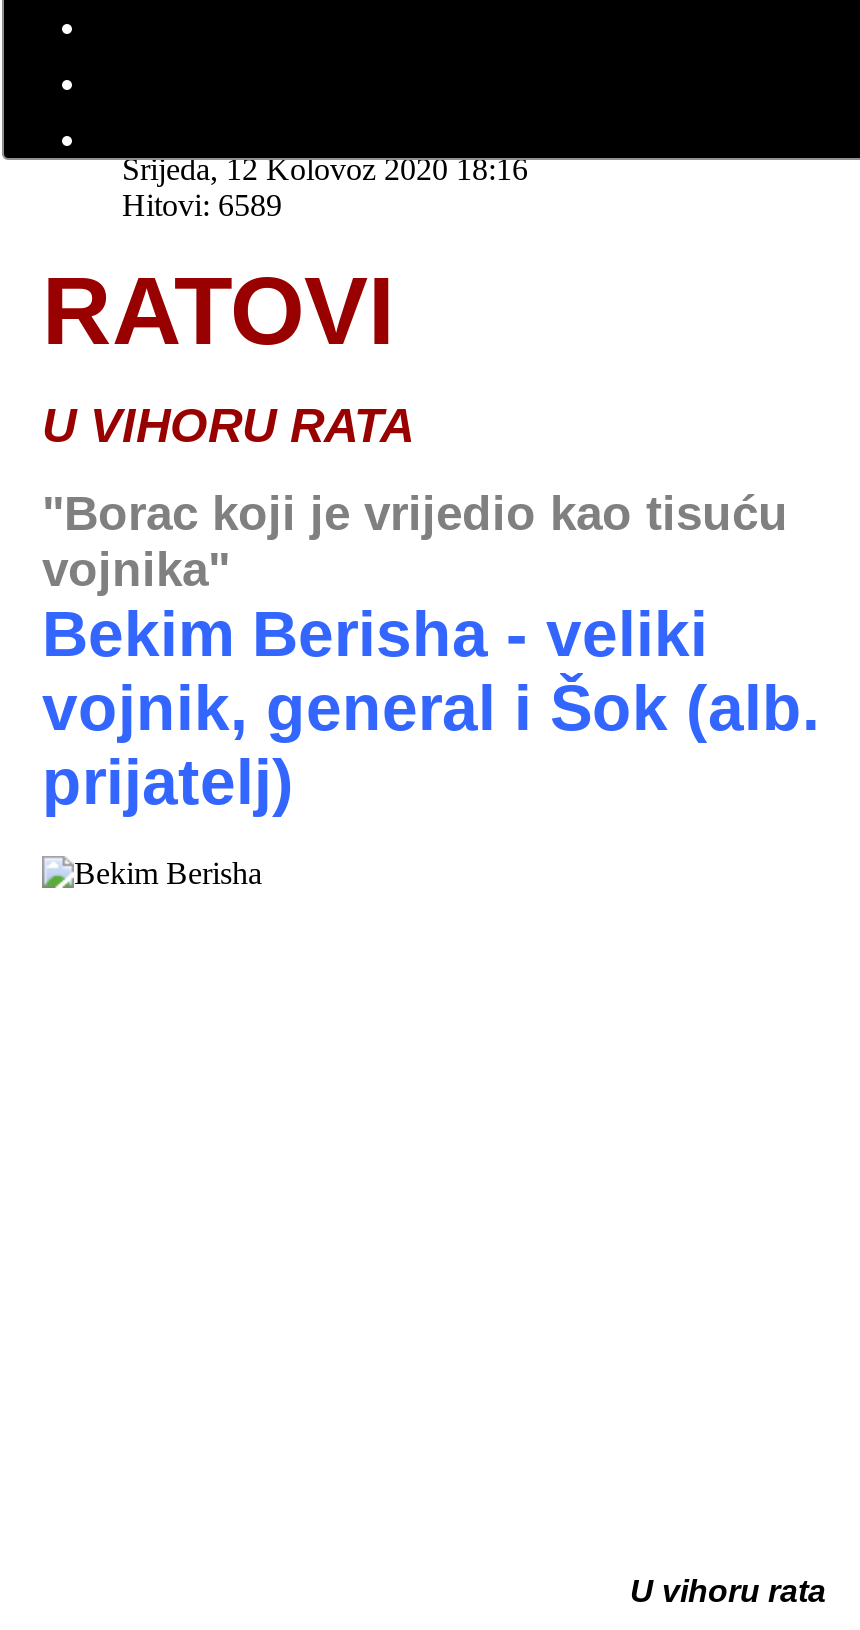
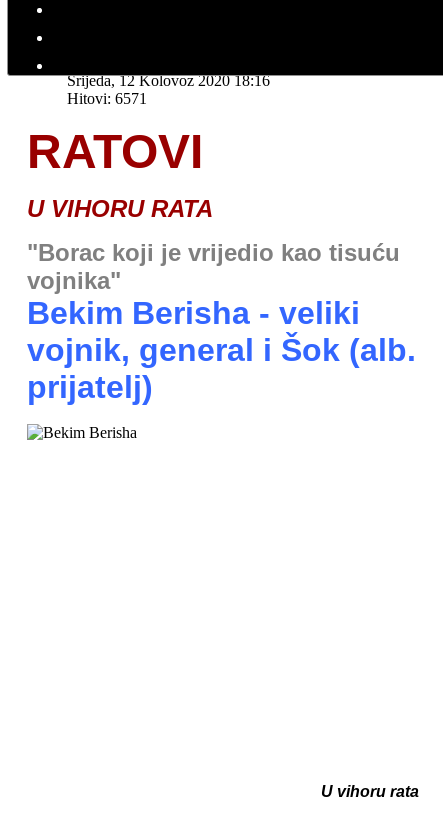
[122,189,282,223] Hitovi: 6589 -> [67,90,147,107] Hitovi: 6571

